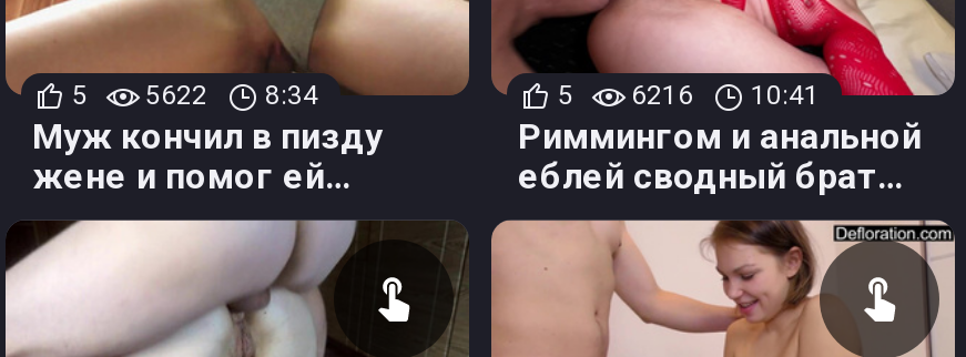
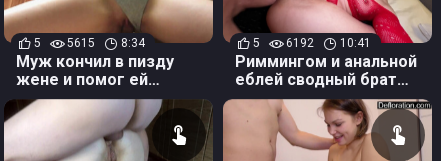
[72,80,318,111] 5 5622 8:34 -> [34,36,145,50] 5 5615 8:34
[558,80,820,111] 5 6216 10:41 -> [253,36,371,50] 5 6192 10:41

